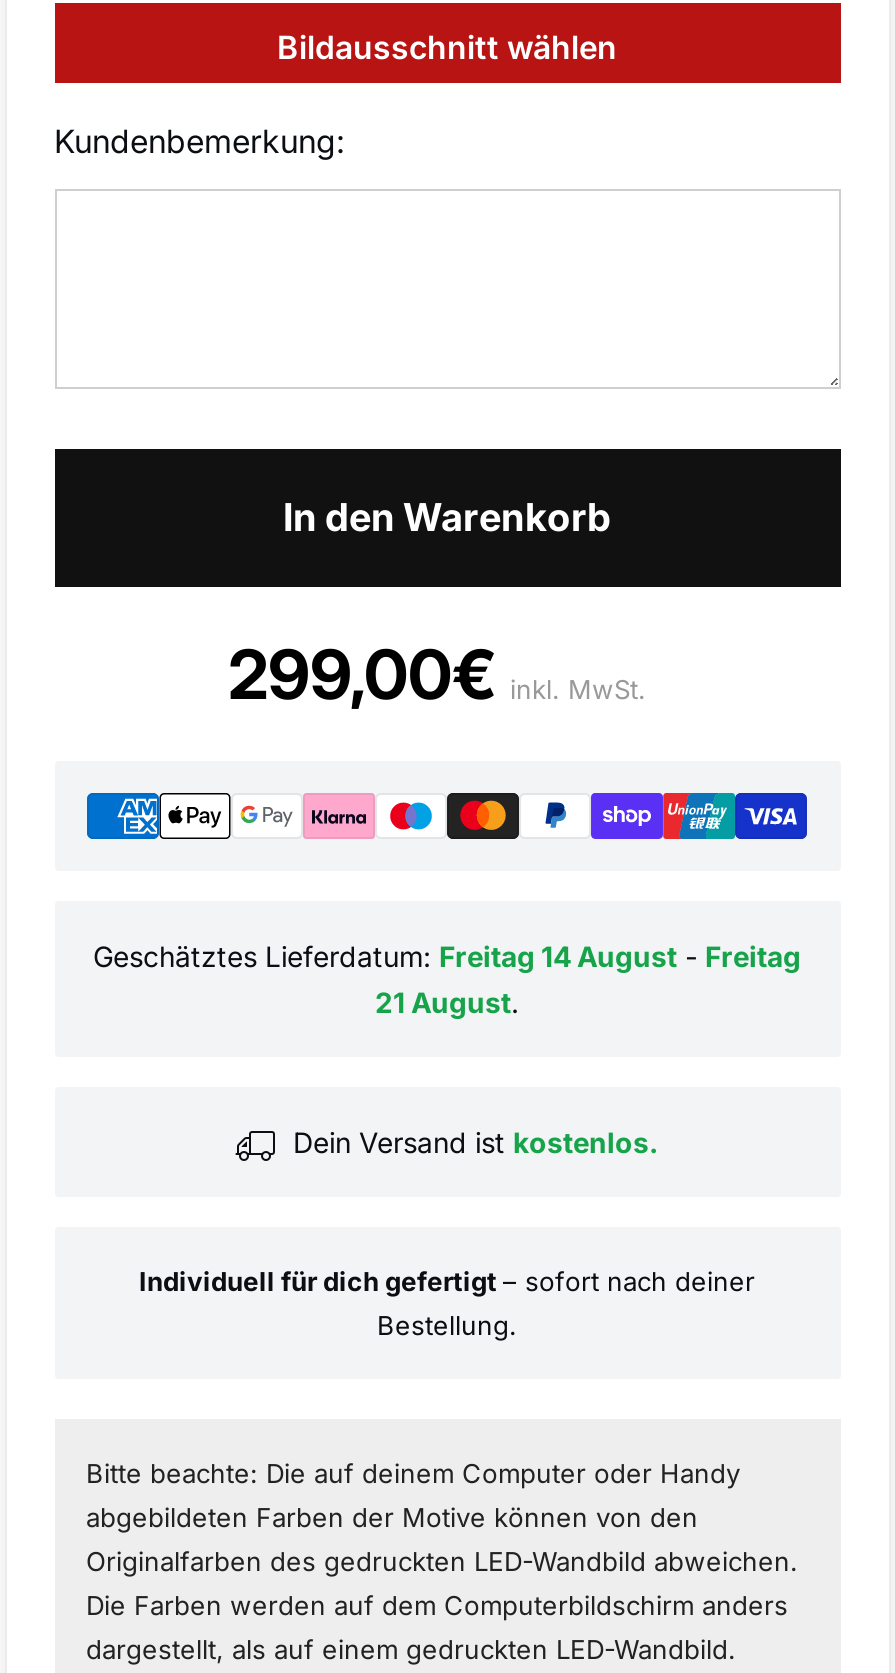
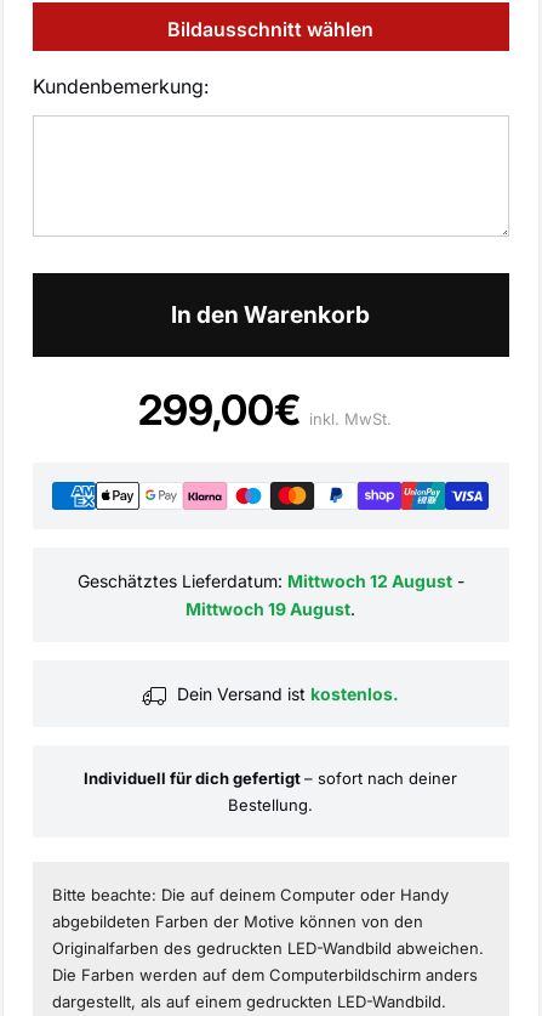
[93,938,801,1018] Geschätztes Lieferdatum: Freitag 14 August - Freitag | 21 August. -> [77,570,464,619] Geschätztes Lieferdatum: Mittwoch 12 August - | Mittwoch 19 August.

